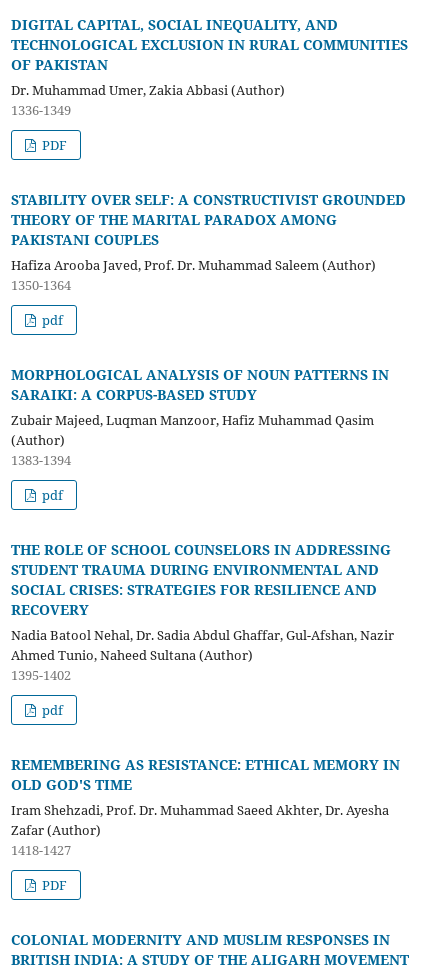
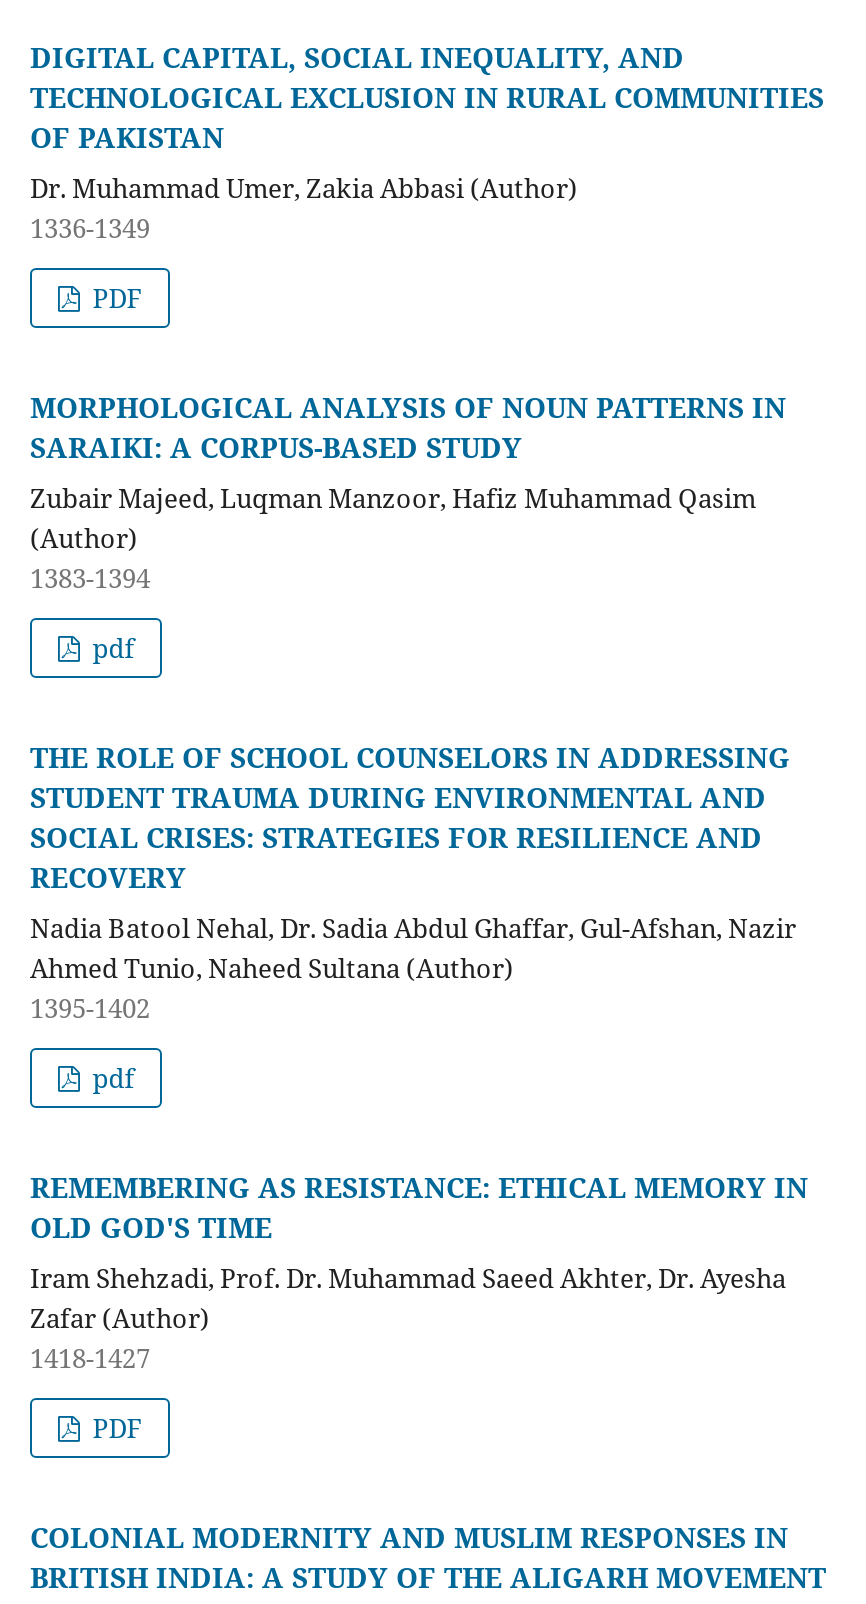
[11,190,406,329] STABILITY OVER SELF: A CONSTRUCTIVIST GROUNDED | THEORY OF THE MARITAL PARADOX AMONG | PAKISTANI COUPLES | Hafiza Arooba Javed, Prof. Dr. Muhammad Saleem (Author) | 1350-1364 | pdf -> none

